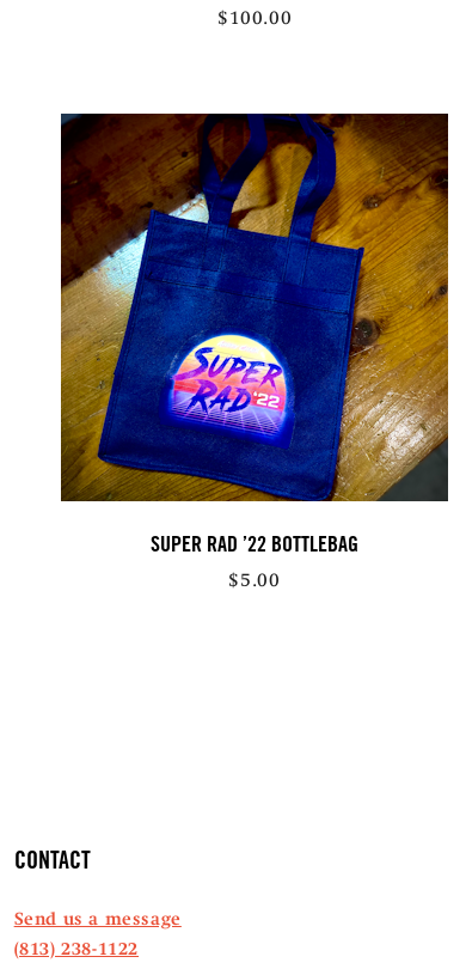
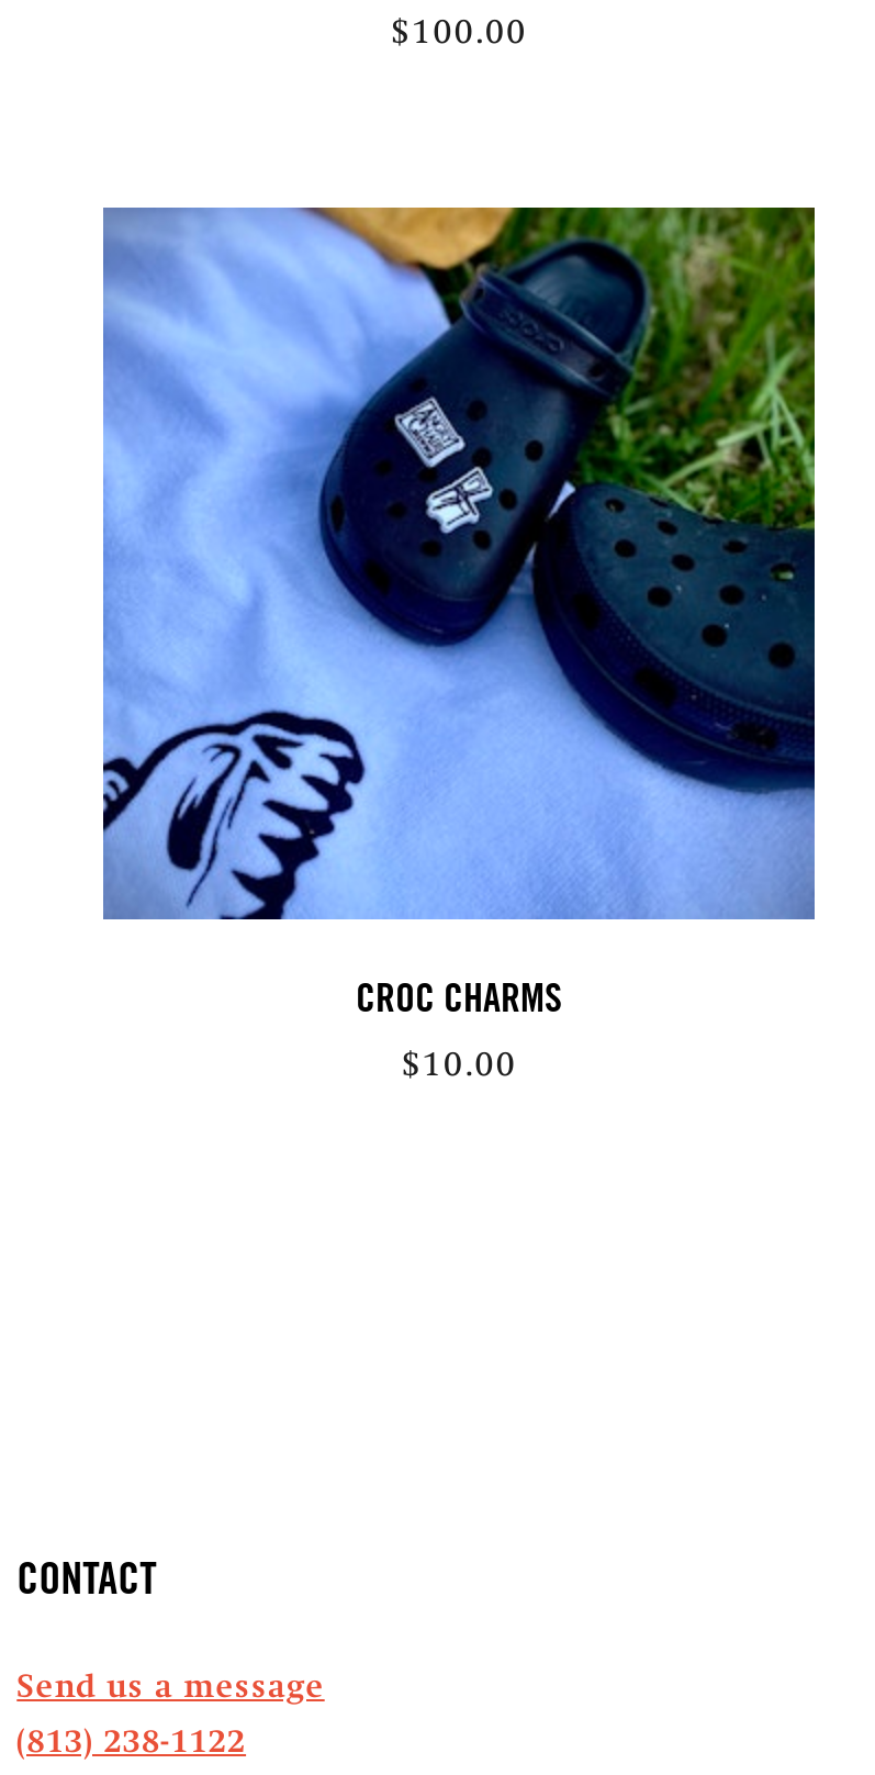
[60,112,449,591] [image] | SUPER RAD ’22 BOTTLEBAG | $5.00 -> [101,205,817,1083] [image] | CROC CHARMS | $10.00

